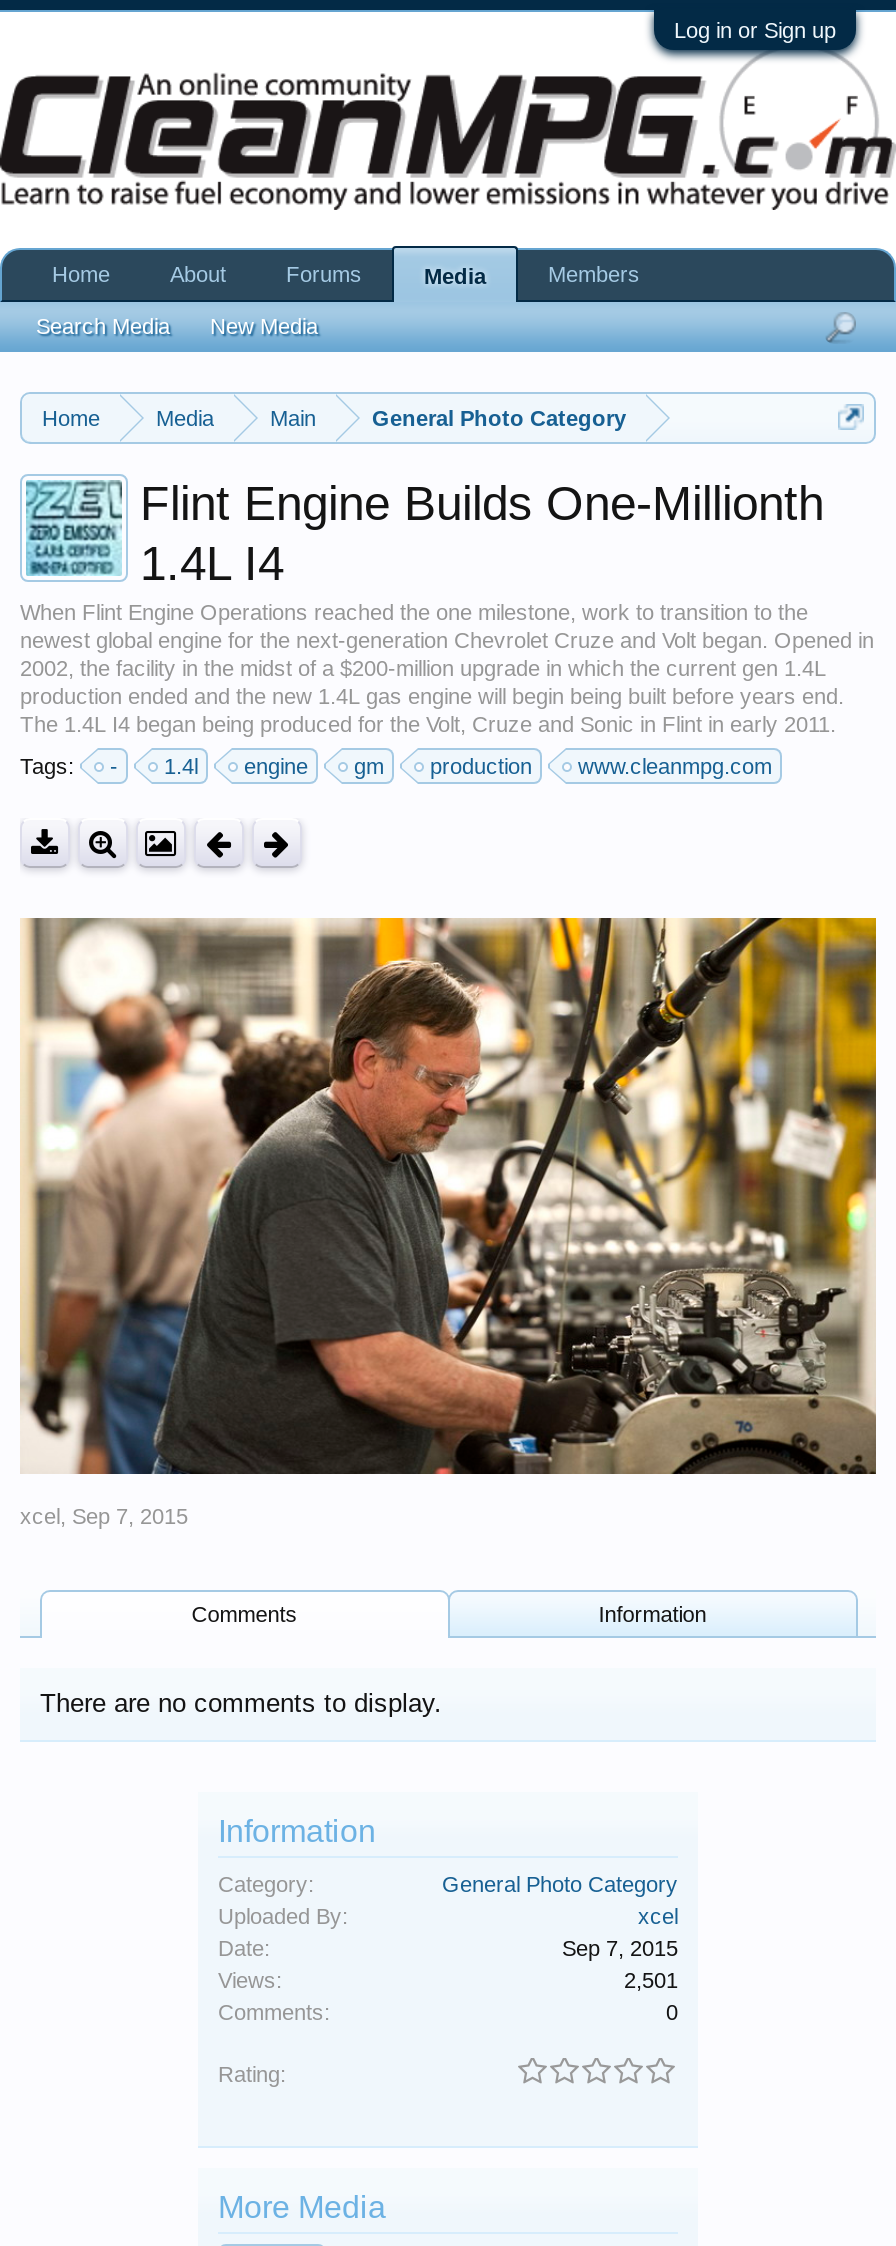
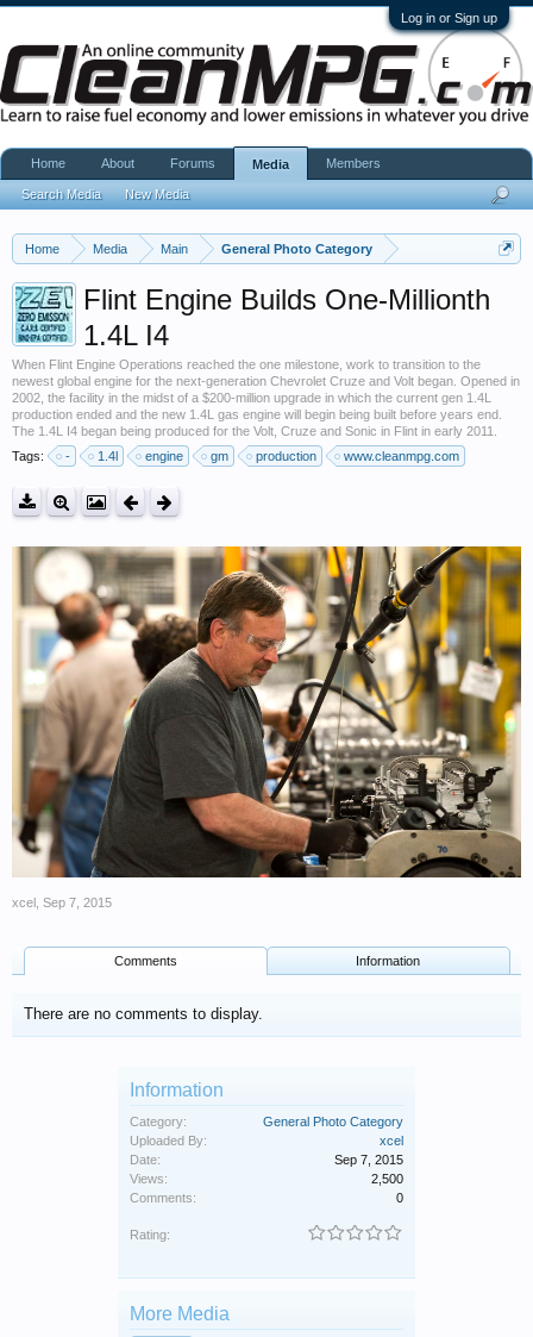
[624,1968,678,1992] 2,501 -> [371,1172,403,1186] 2,500

